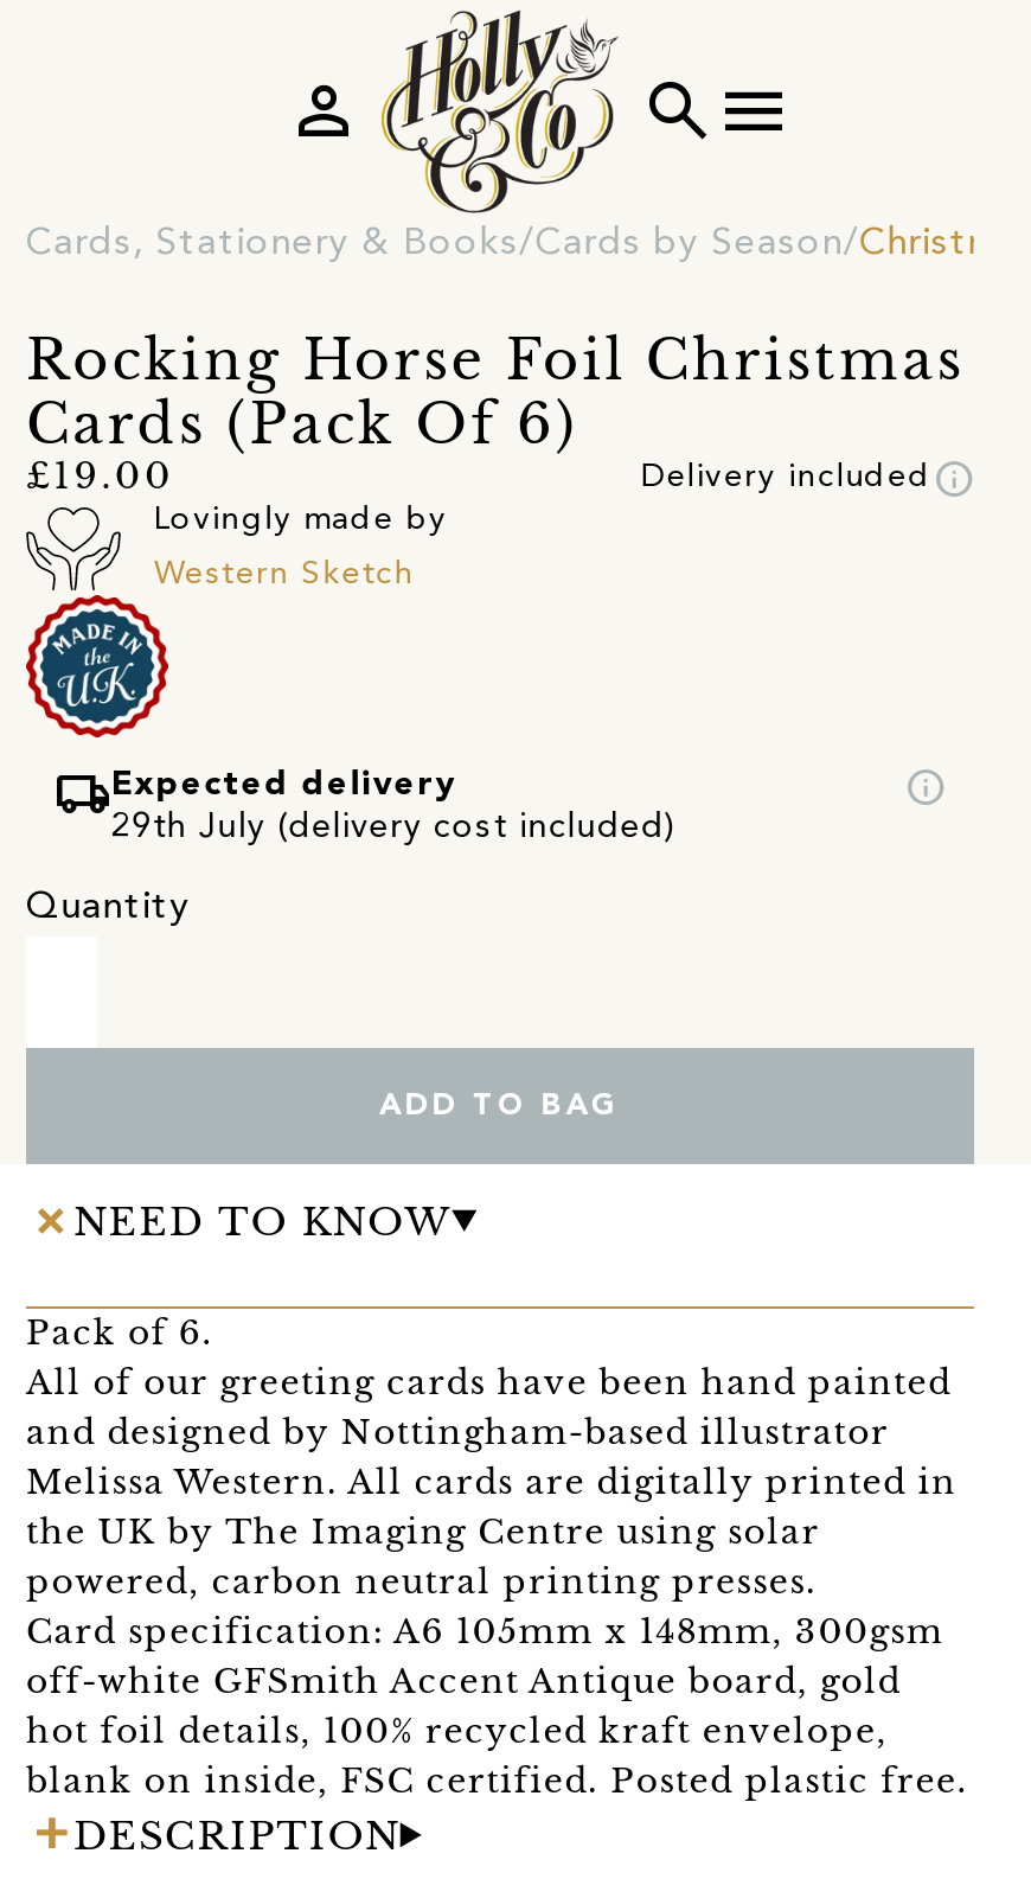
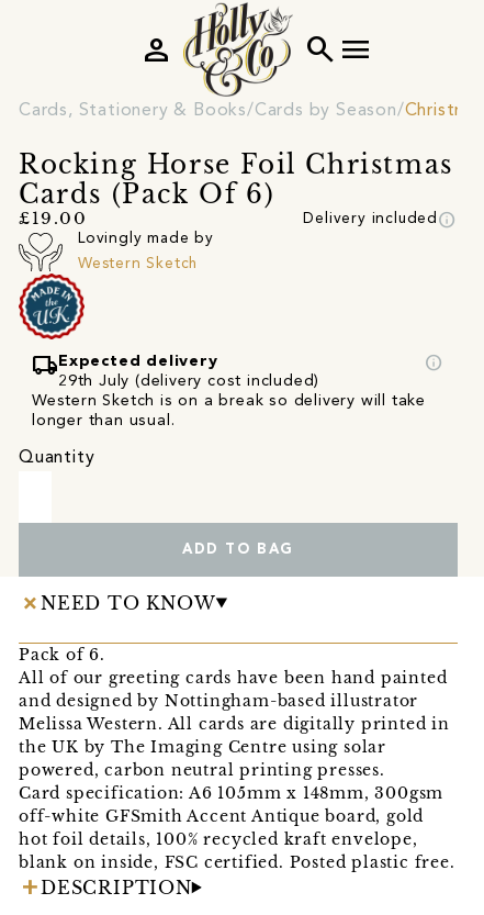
none -> [32,393,426,429] Western Sketch is on a break so delivery will take | longer than usual.

